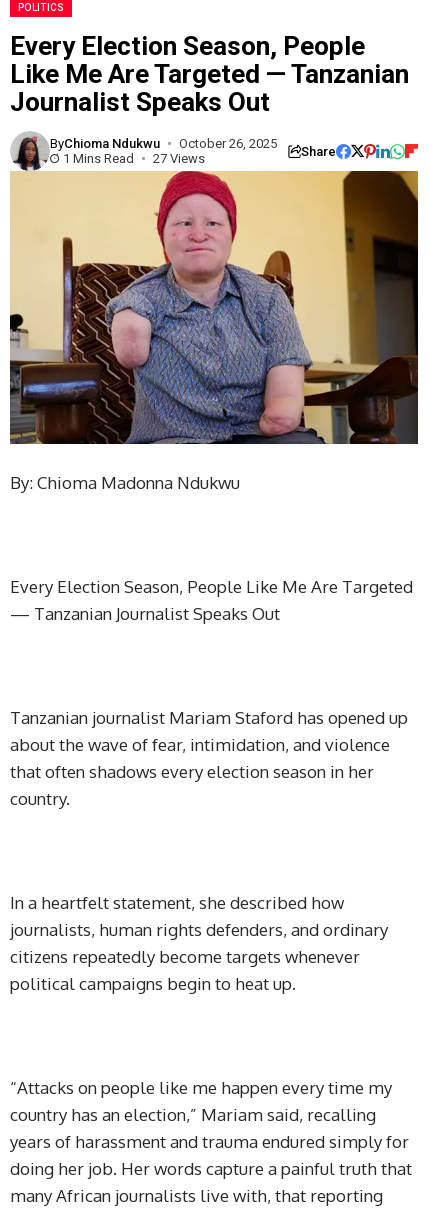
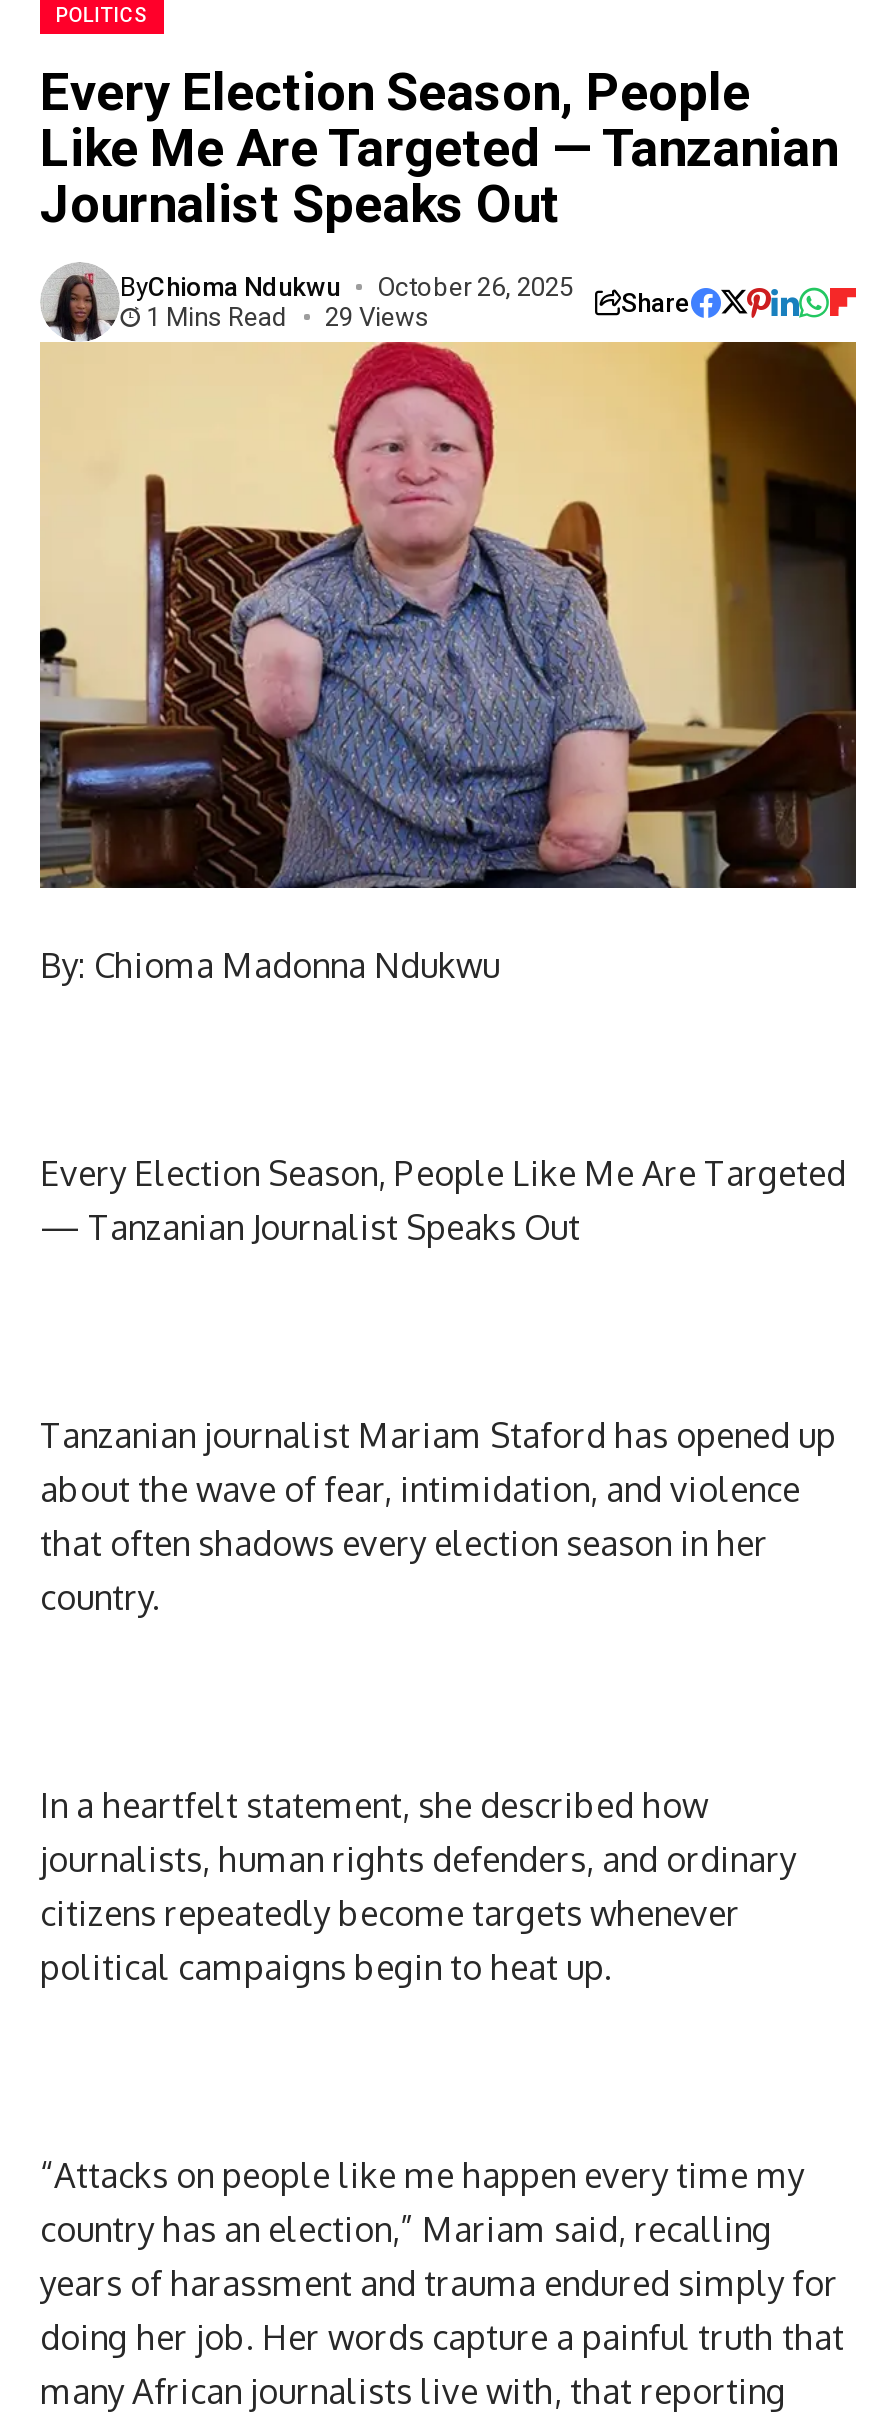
[63,151,204,166] 1 Mins Read 27 Views -> [146,302,429,332] 1 Mins Read 29 Views

